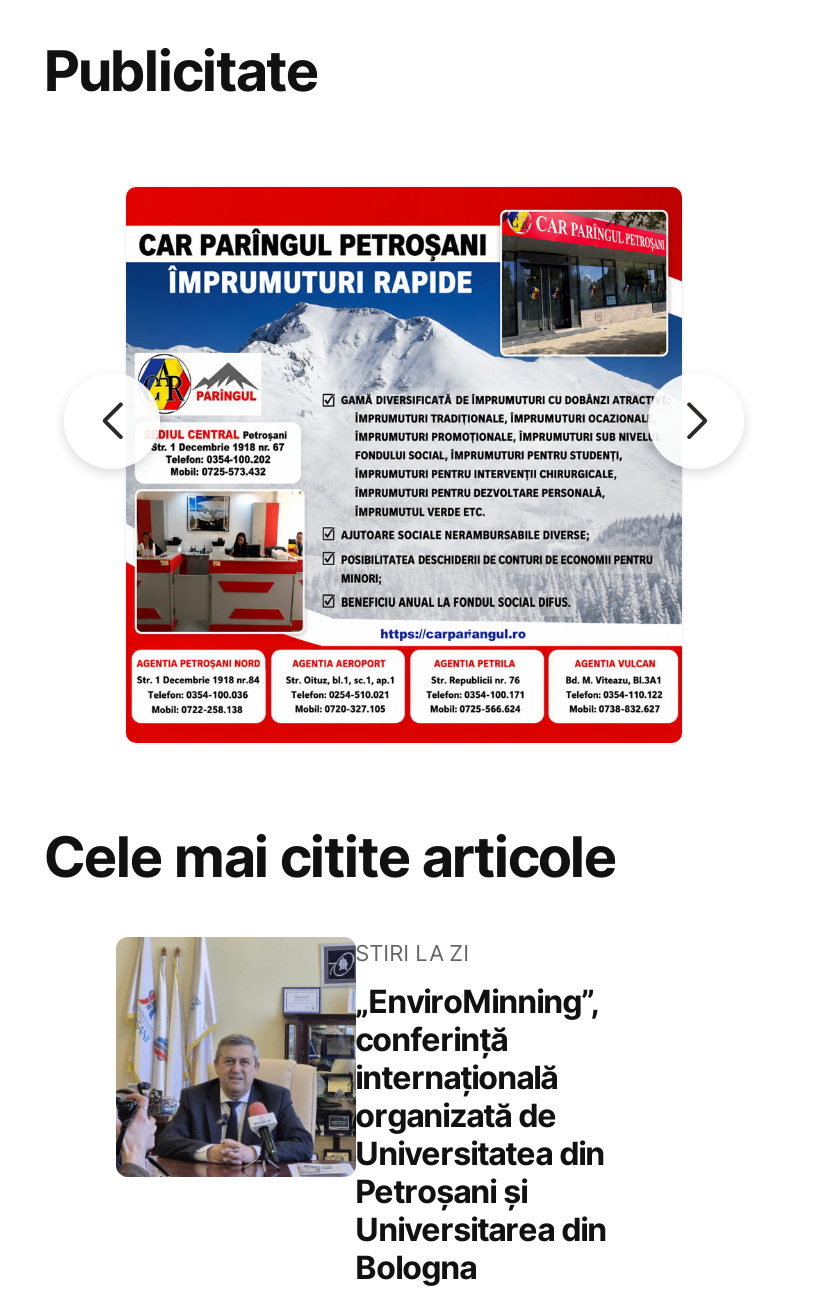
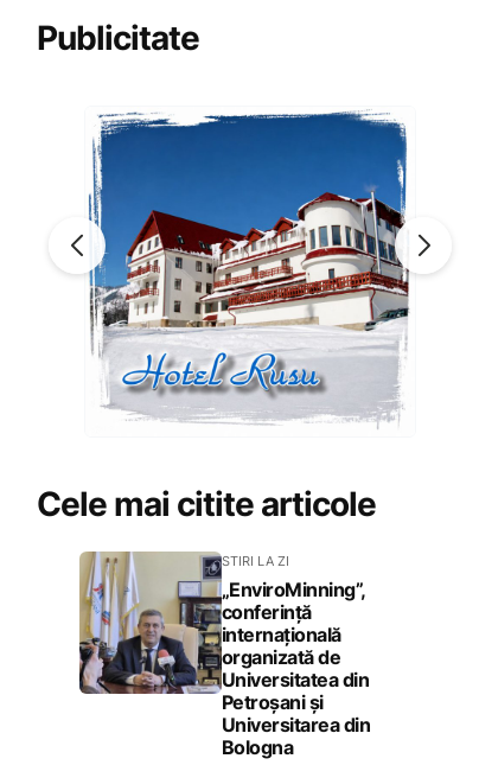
[124,185,684,745] [image] -> [85,107,415,436] [image]

